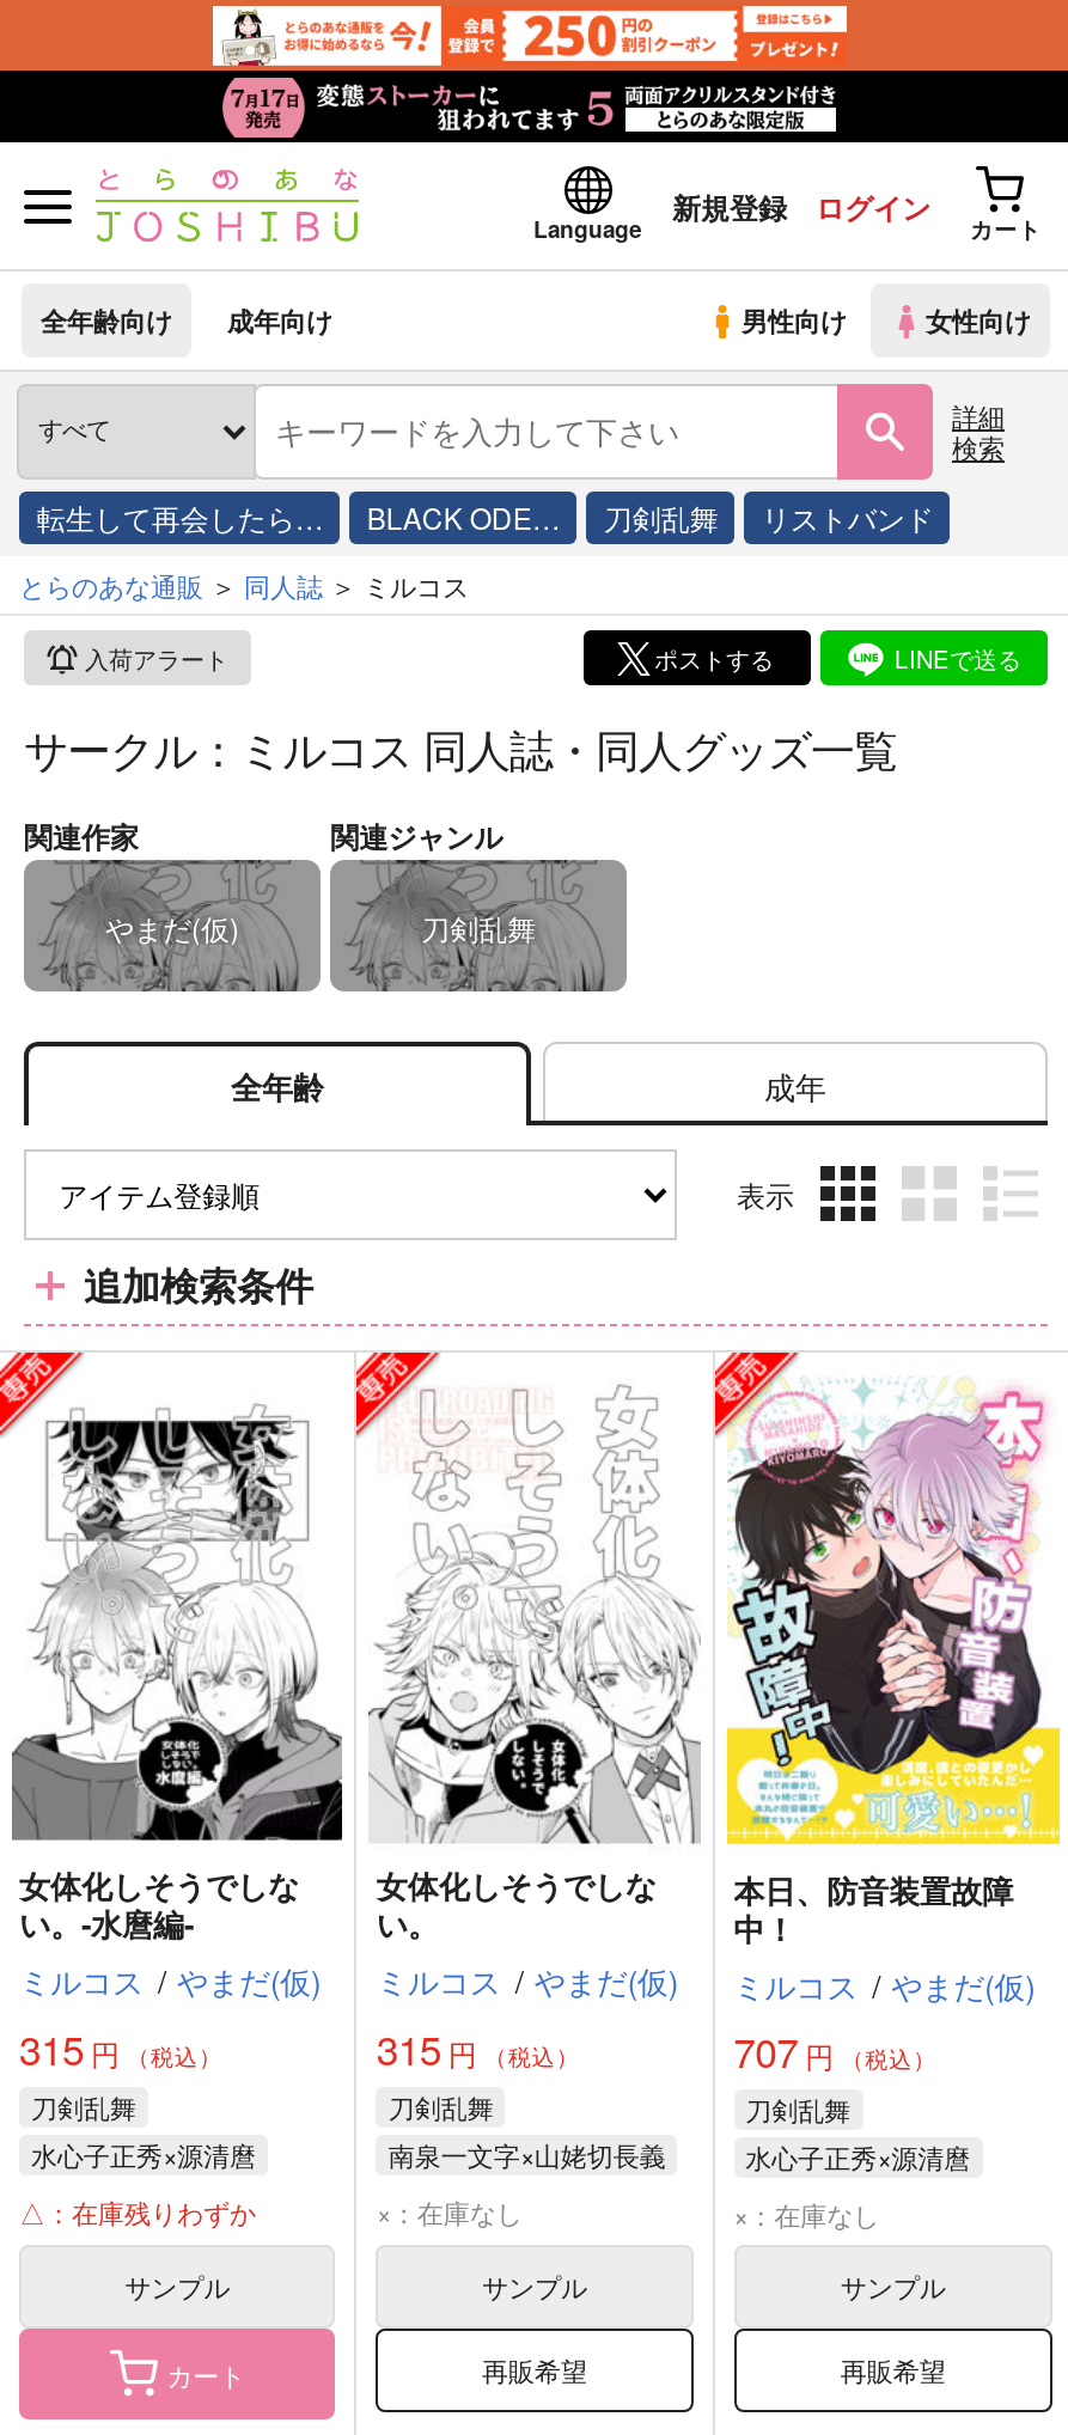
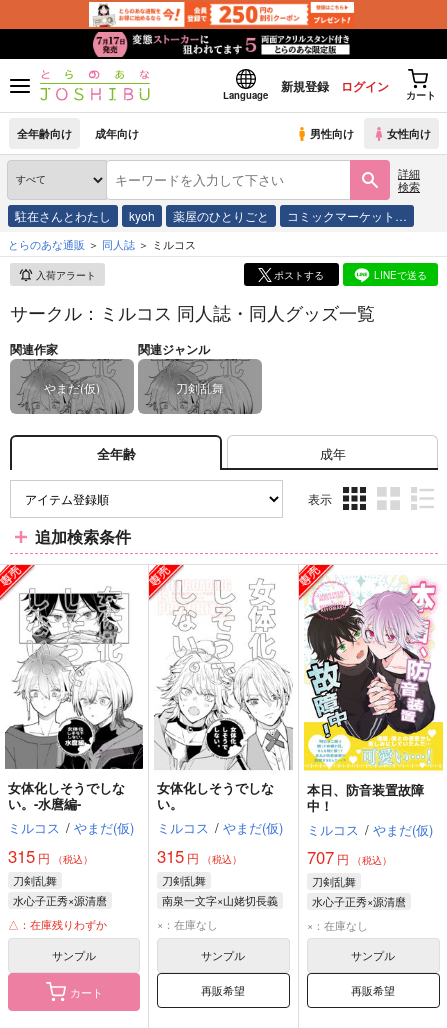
[37,496,934,537] 転生して再会したら… | BLACK ODE… | 刀剣乱舞 | リストバンド -> [15,207,407,224] 駐在さんとわたし | kyoh | 薬屋のひとりごと | コミックマーケット…

